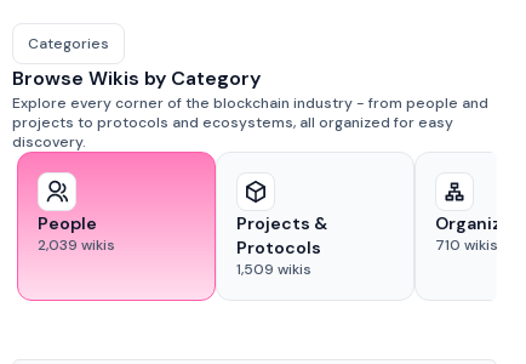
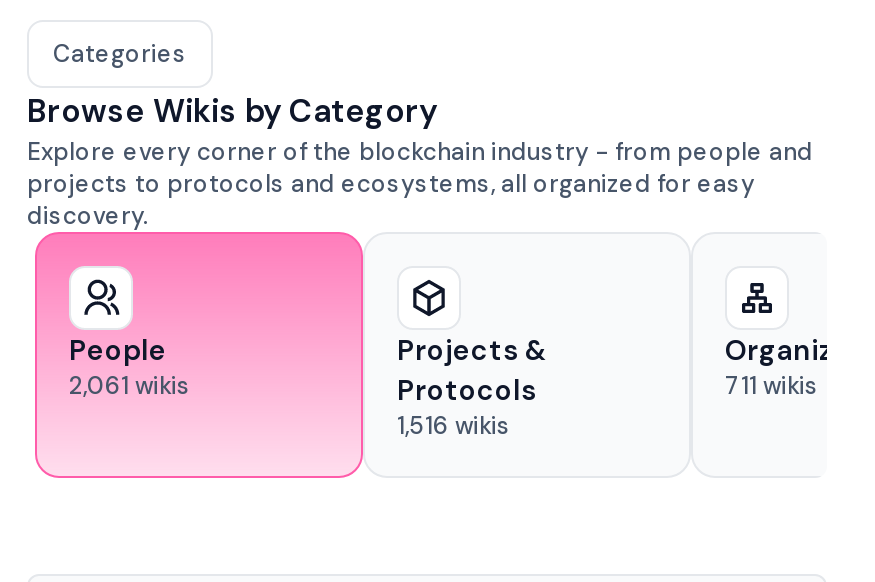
[38,235,115,255] 2,039 wikis -> [69,370,191,402] 2,061 wikis
[435,235,498,255] 710 wikis -> [725,370,819,402] 711 wikis
[236,260,311,279] 1,509 wikis -> [397,410,511,442] 1,516 wikis

